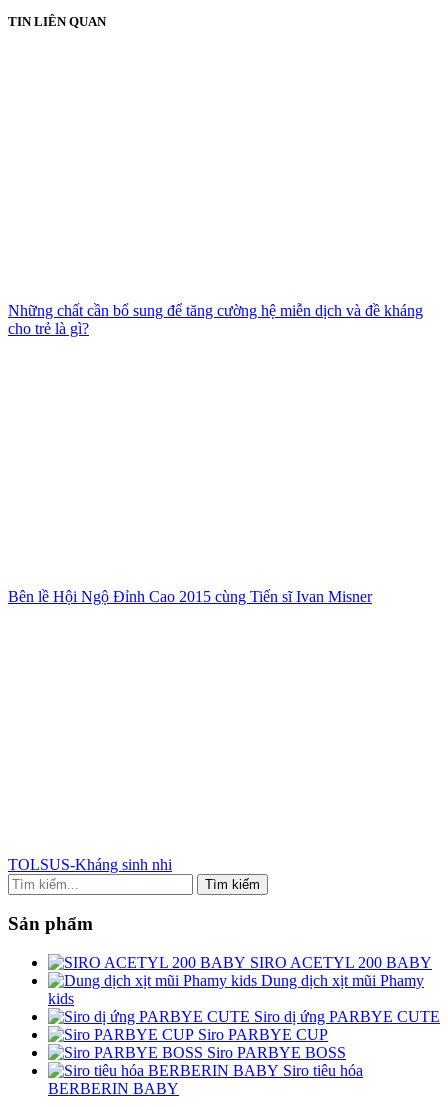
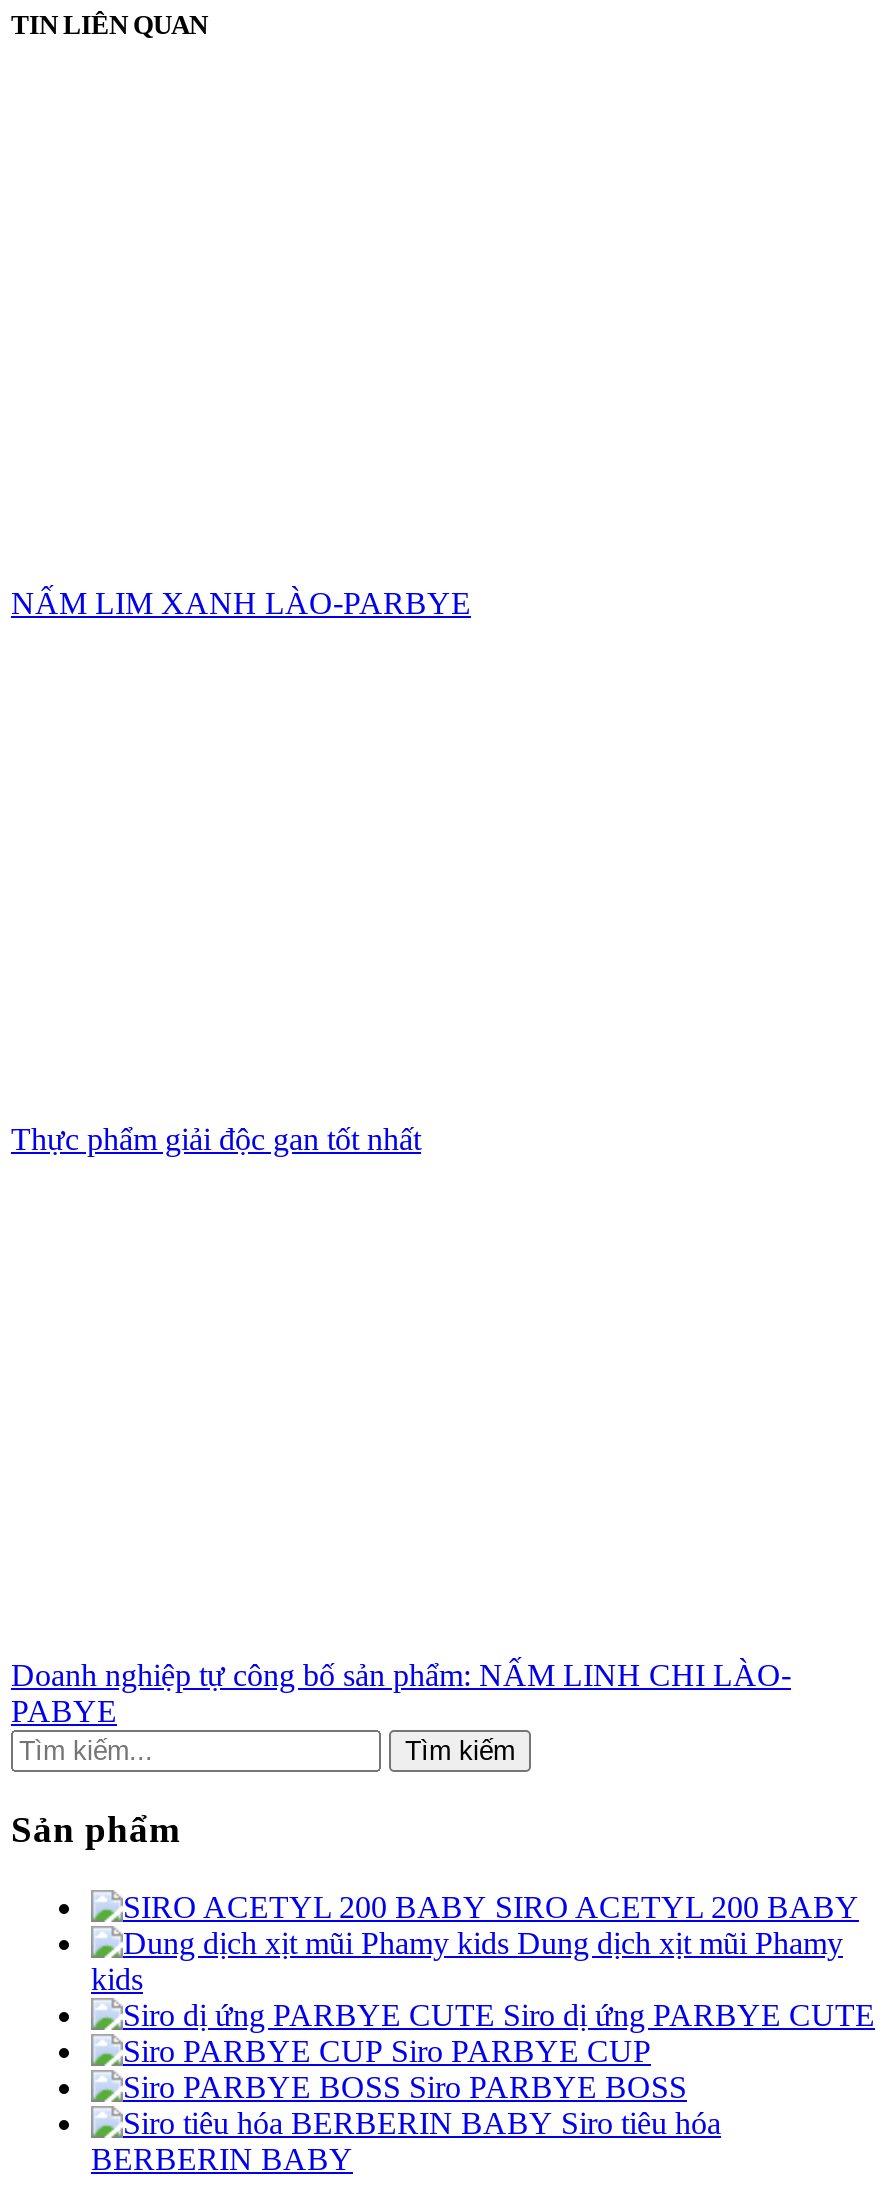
[8,302,423,337] Những chất cần bổ sung để tăng cường hệ miễn dịch và đề kháng | cho trẻ là gì? -> [11,585,471,619] NẤM LIM XANH LÀO-PARBYE
[8,588,372,605] Bên lề Hội Ngộ Đỉnh Cao 2015 cùng Tiến sĩ Ivan Misner -> [11,1121,421,1155] Thực phẩm giải độc gan tốt nhất
[8,856,172,873] TOLSUS-Kháng sinh nhi -> [11,1657,791,1727] Doanh nghiệp tự công bố sản phẩm: NẤM LINH CHI LÀO- | PABYE

